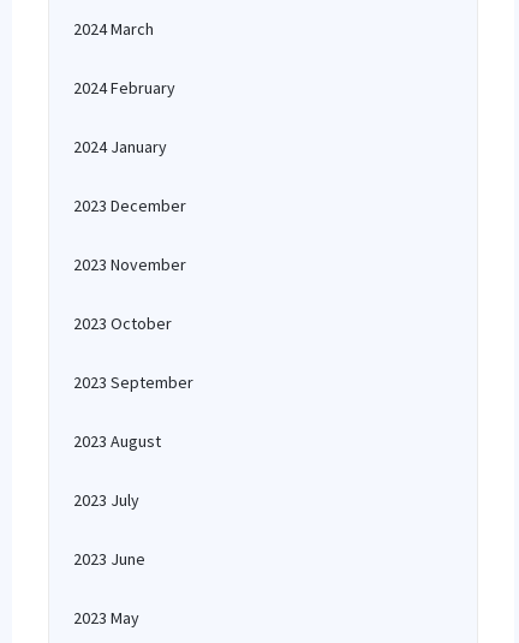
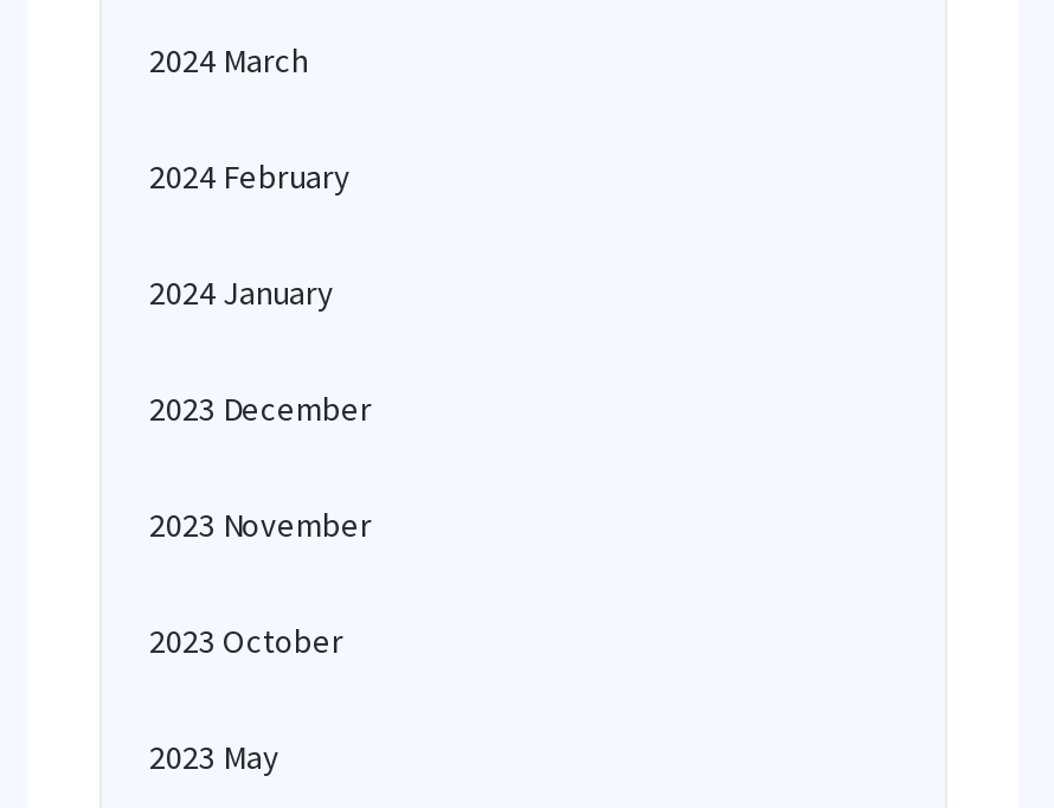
[73,371,193,570] 2023 September | 2023 August | 2023 July | 2023 June -> none

